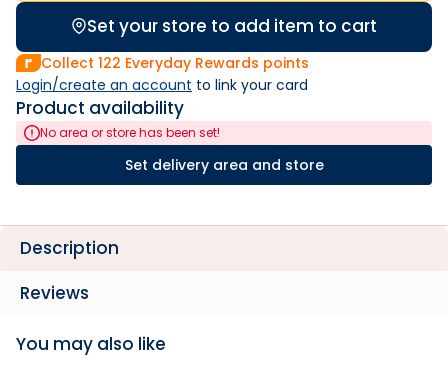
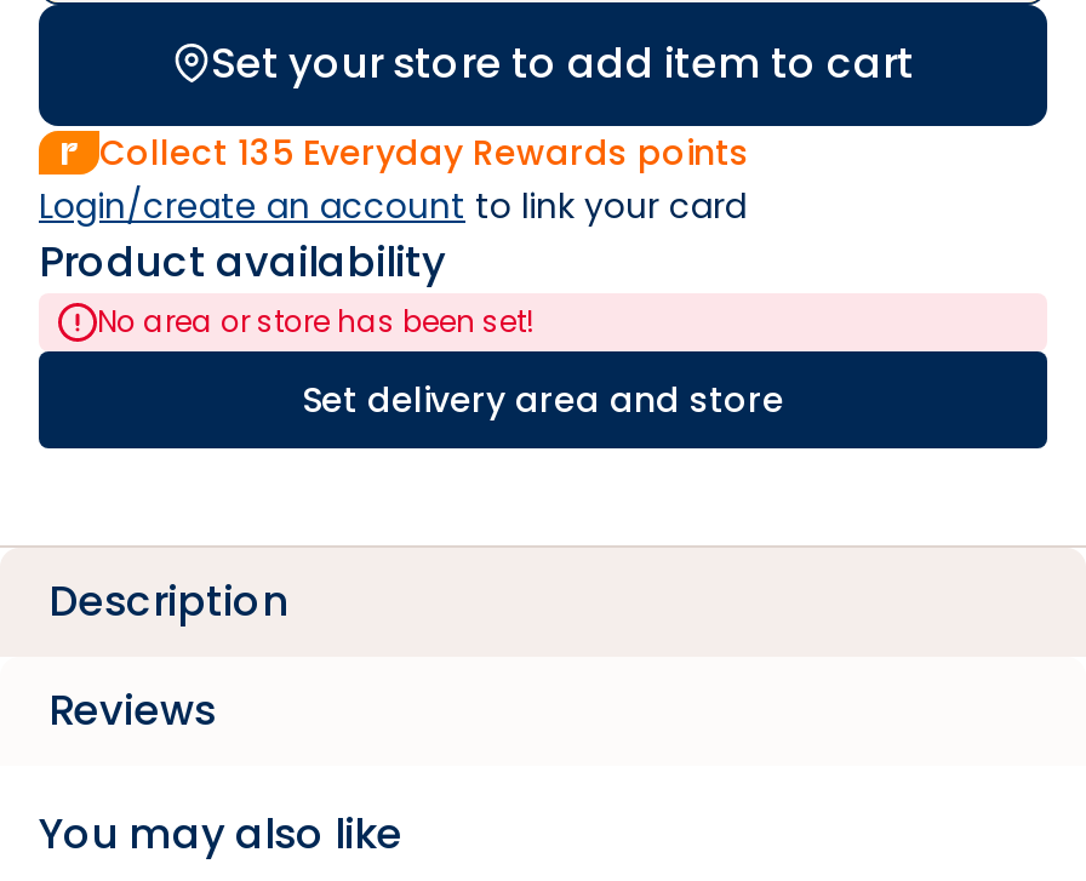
[41,53,309,73] Collect 122 Everyday Rewards points -> [99,128,749,177] Collect 135 Everyday Rewards points

